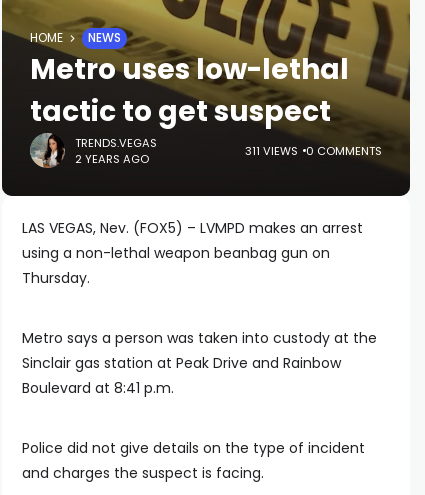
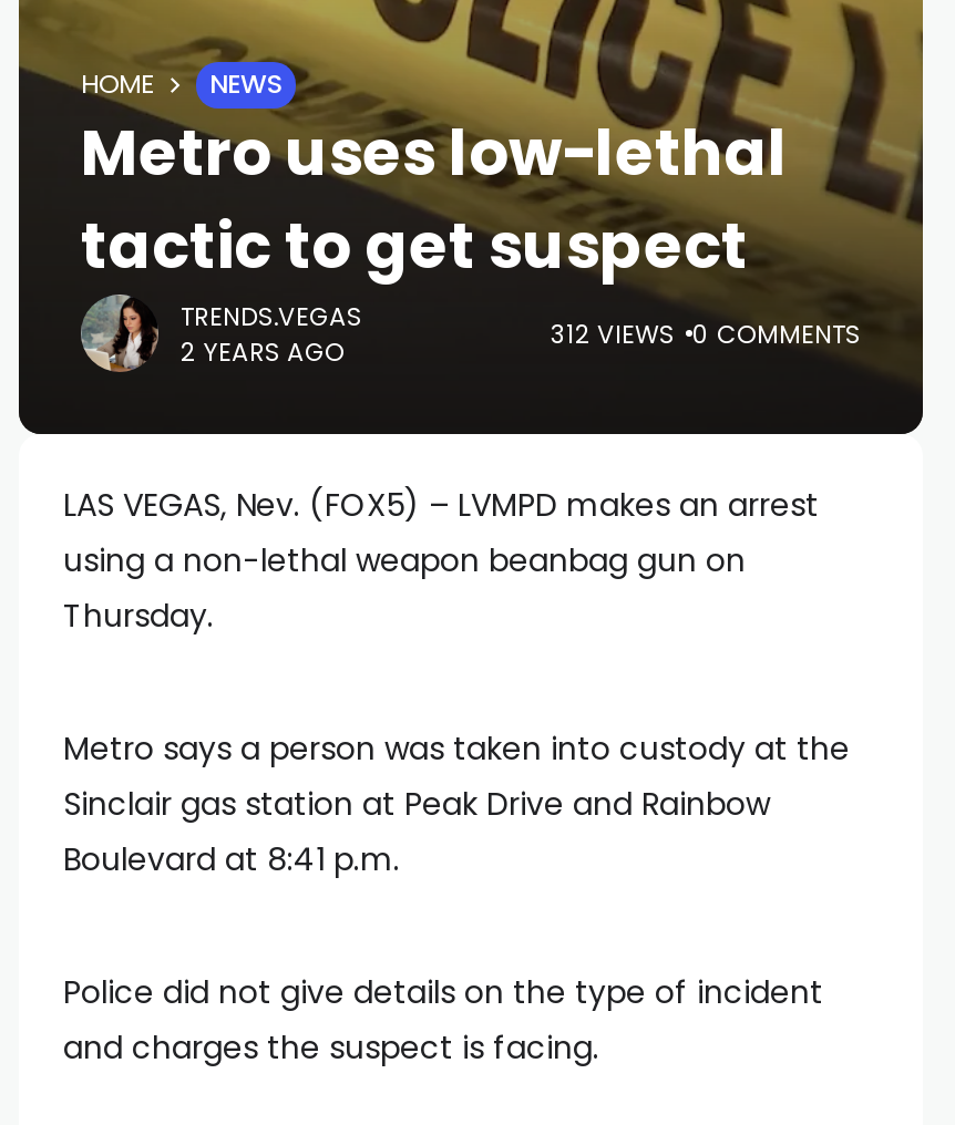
[245,142,382,158] 311 VIEWS 0 COMMENTS -> [551,316,861,351] 312 VIEWS 0 COMMENTS

